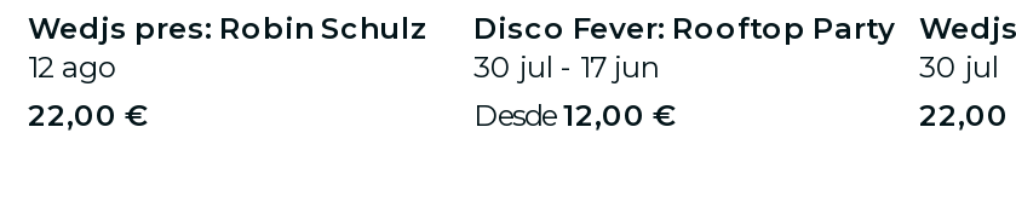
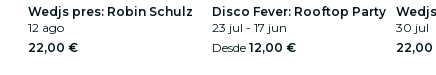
[473,48,660,84] 30 jul - 17 jun -> [212,20,287,35] 23 jul - 17 jun

